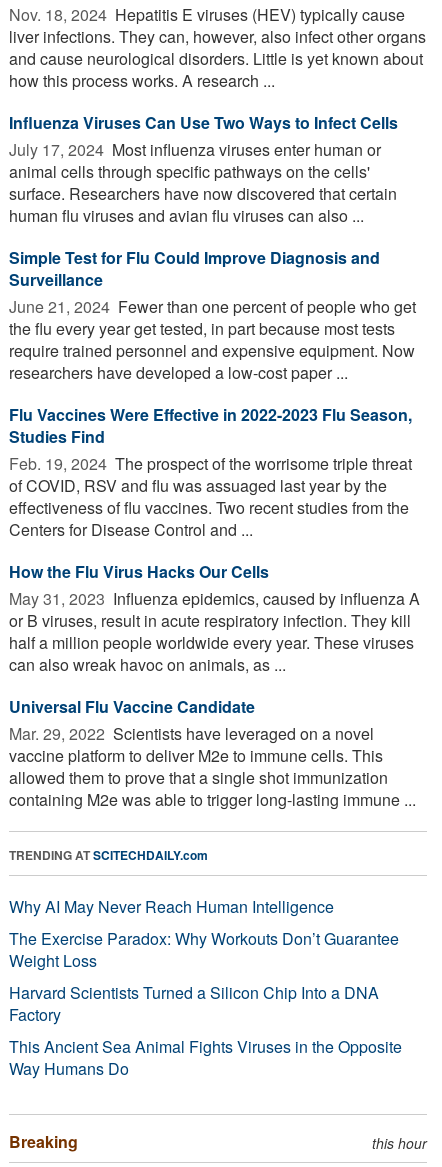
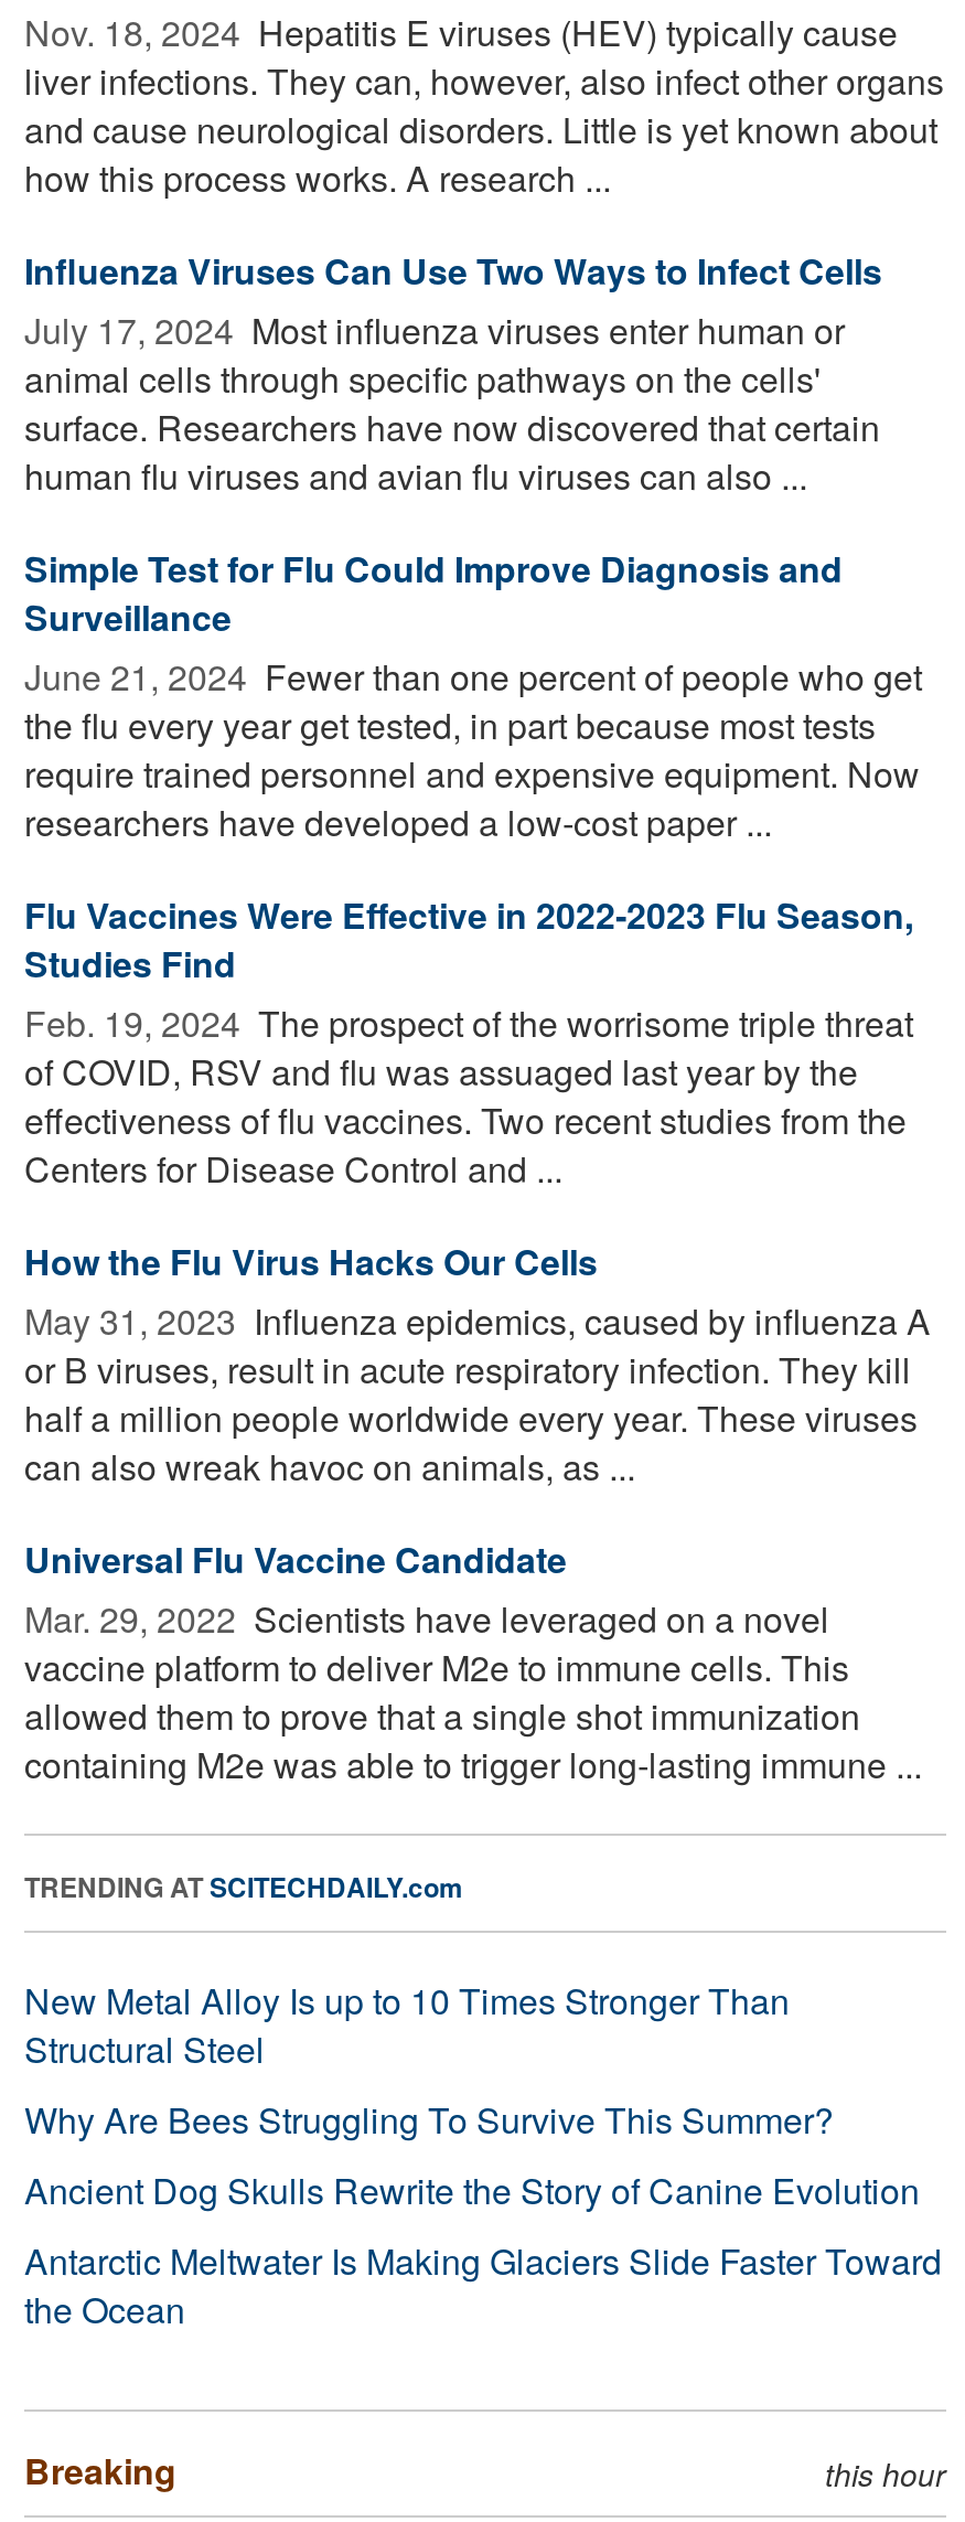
[9,895,402,1080] Why AI May Never Reach Human Intelligence | The Exercise Paradox: Why Workouts Don’t Guarantee | Weight Loss | Harvard Scientists Turned a Silicon Chip Into a DNA | Factory | This Ancient Sea Animal Fights Viruses in the Opposite | Way Humans Do -> [24,1974,942,2334] New Metal Alloy Is up to 10 Times Stronger Than | Structural Steel | Why Are Bees Struggling To Survive This Summer? | Ancient Dog Skulls Rewrite the Story of Canine Evolution | Antarctic Meltwater Is Making Glaciers Slide Faster Toward | the Ocean

